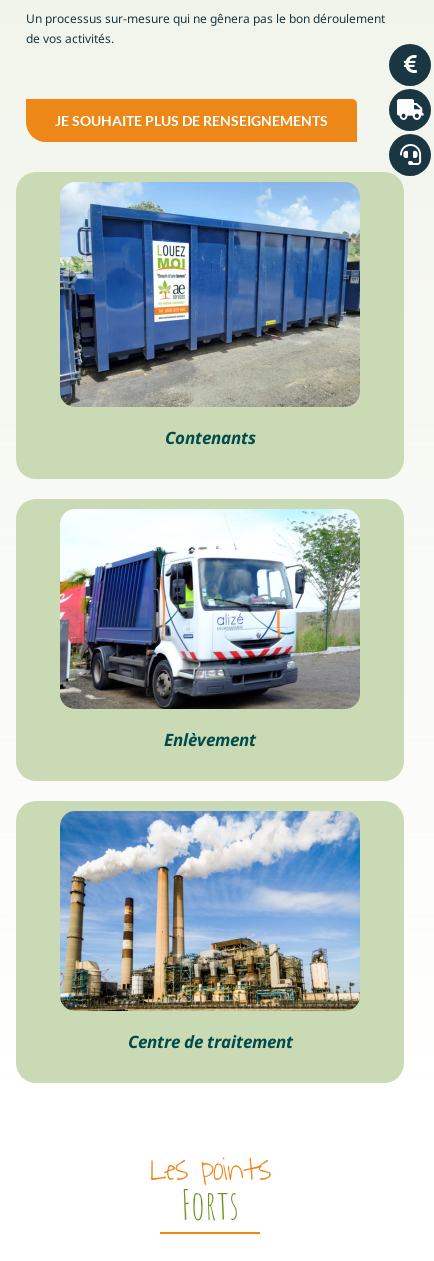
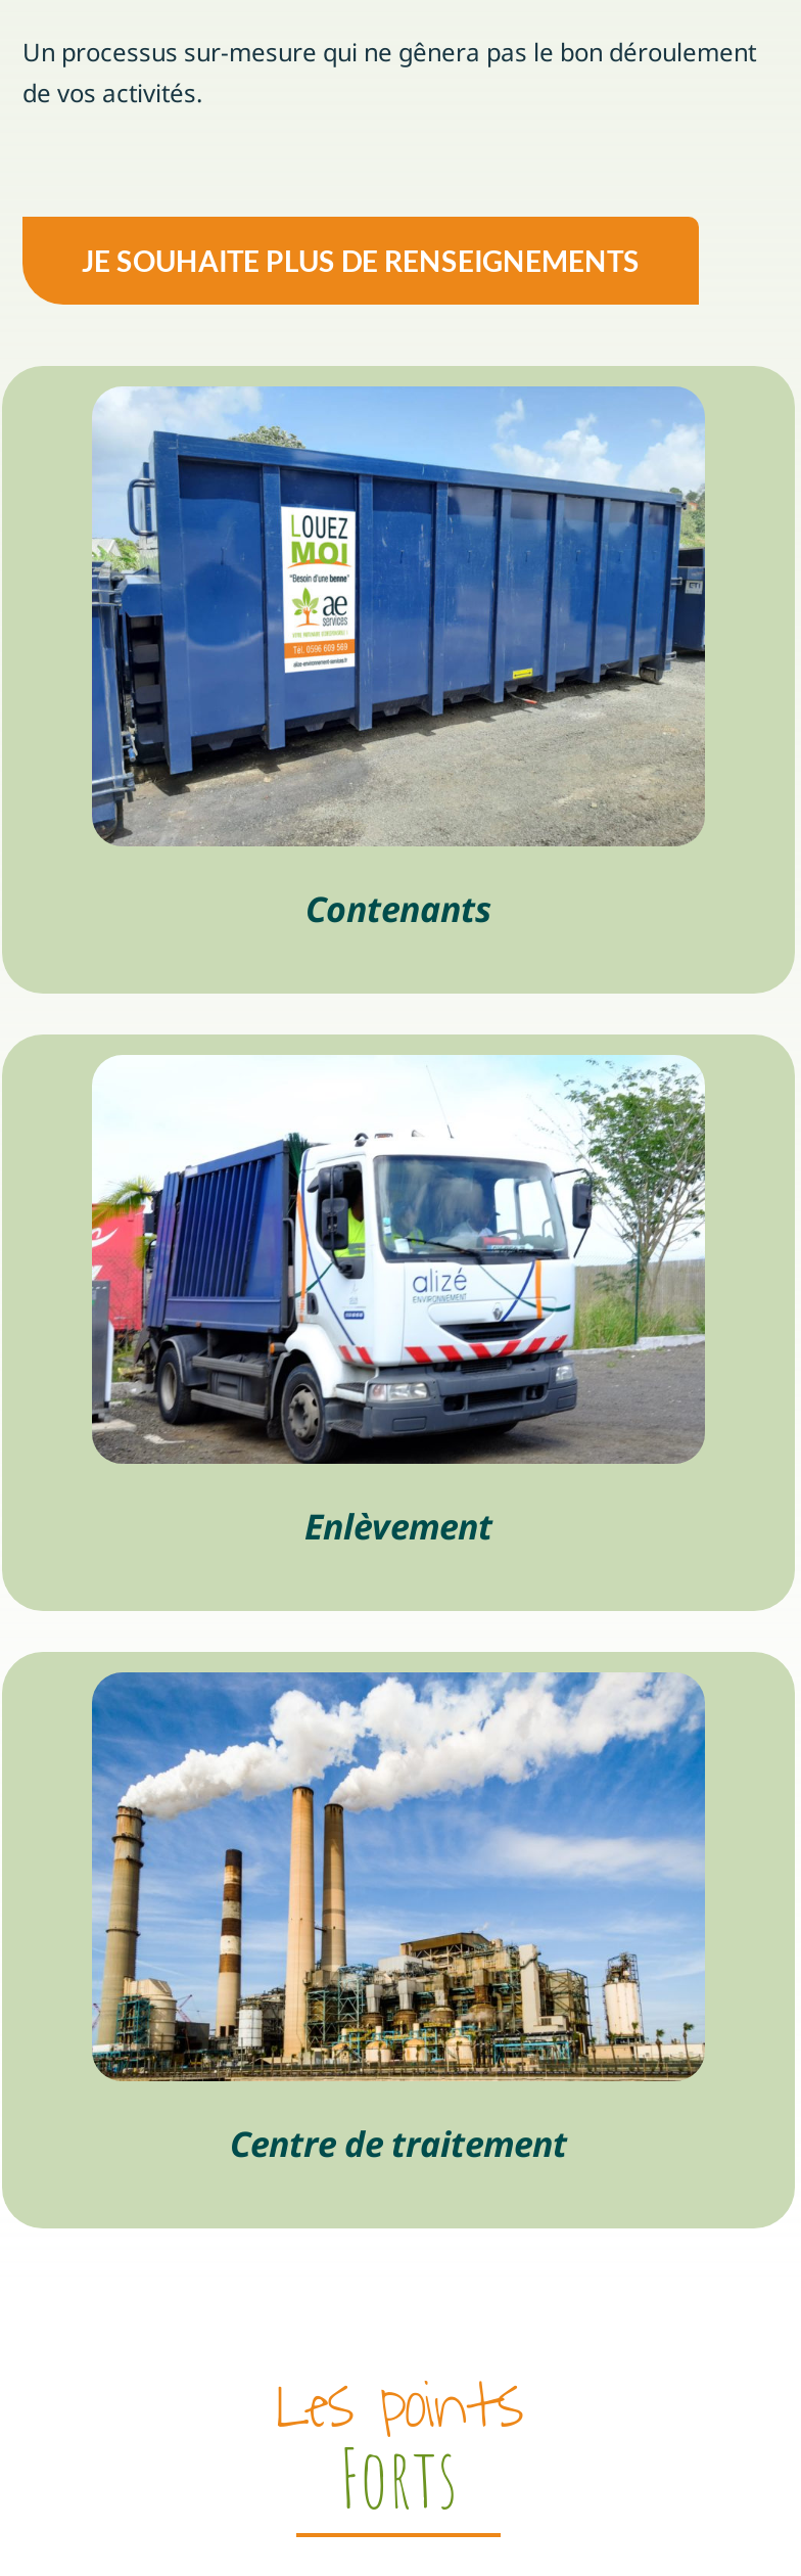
[388,43,431,177] [image] -> none

